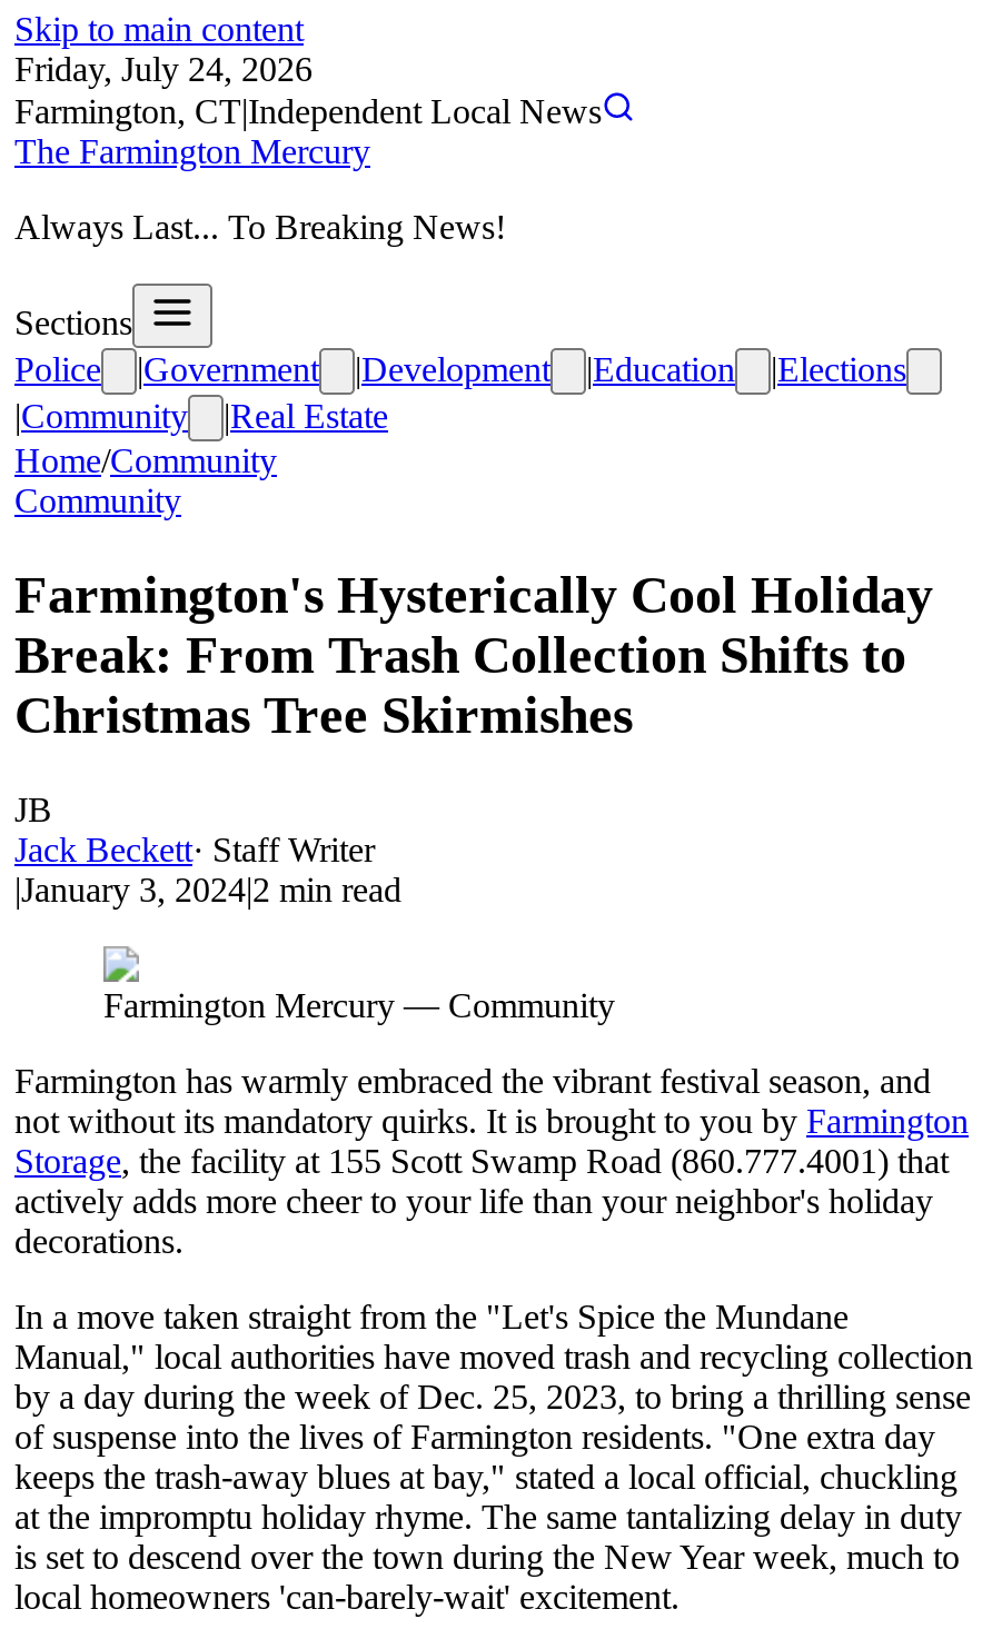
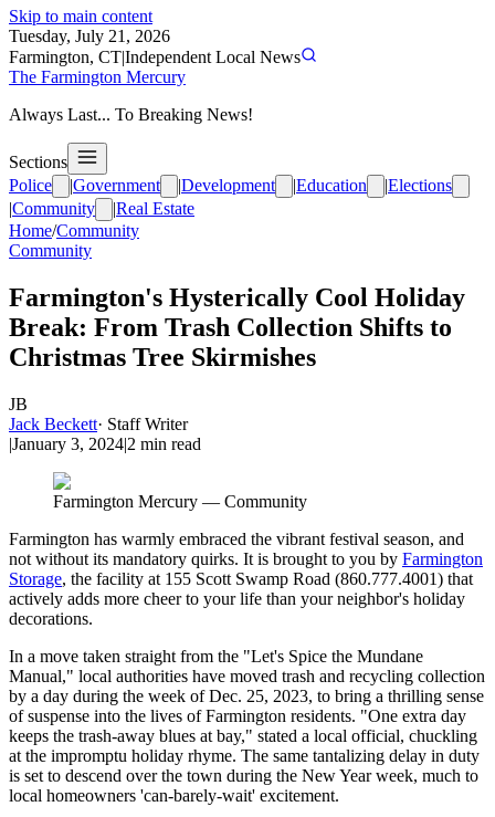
[14,50,313,88] Friday, July 24, 2026 -> [9,27,170,45] Tuesday, July 21, 2026

